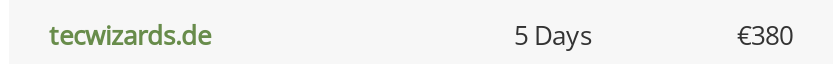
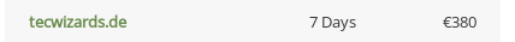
[514,17,592,53] 5 Days -> [309,11,356,32] 7 Days

